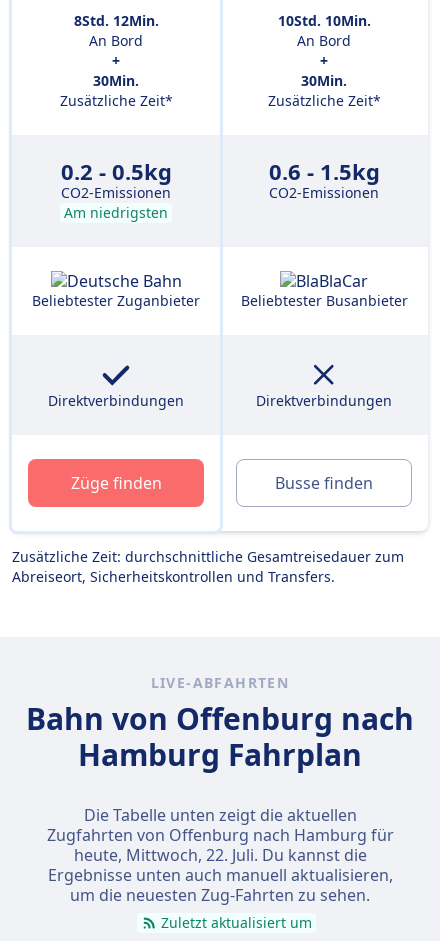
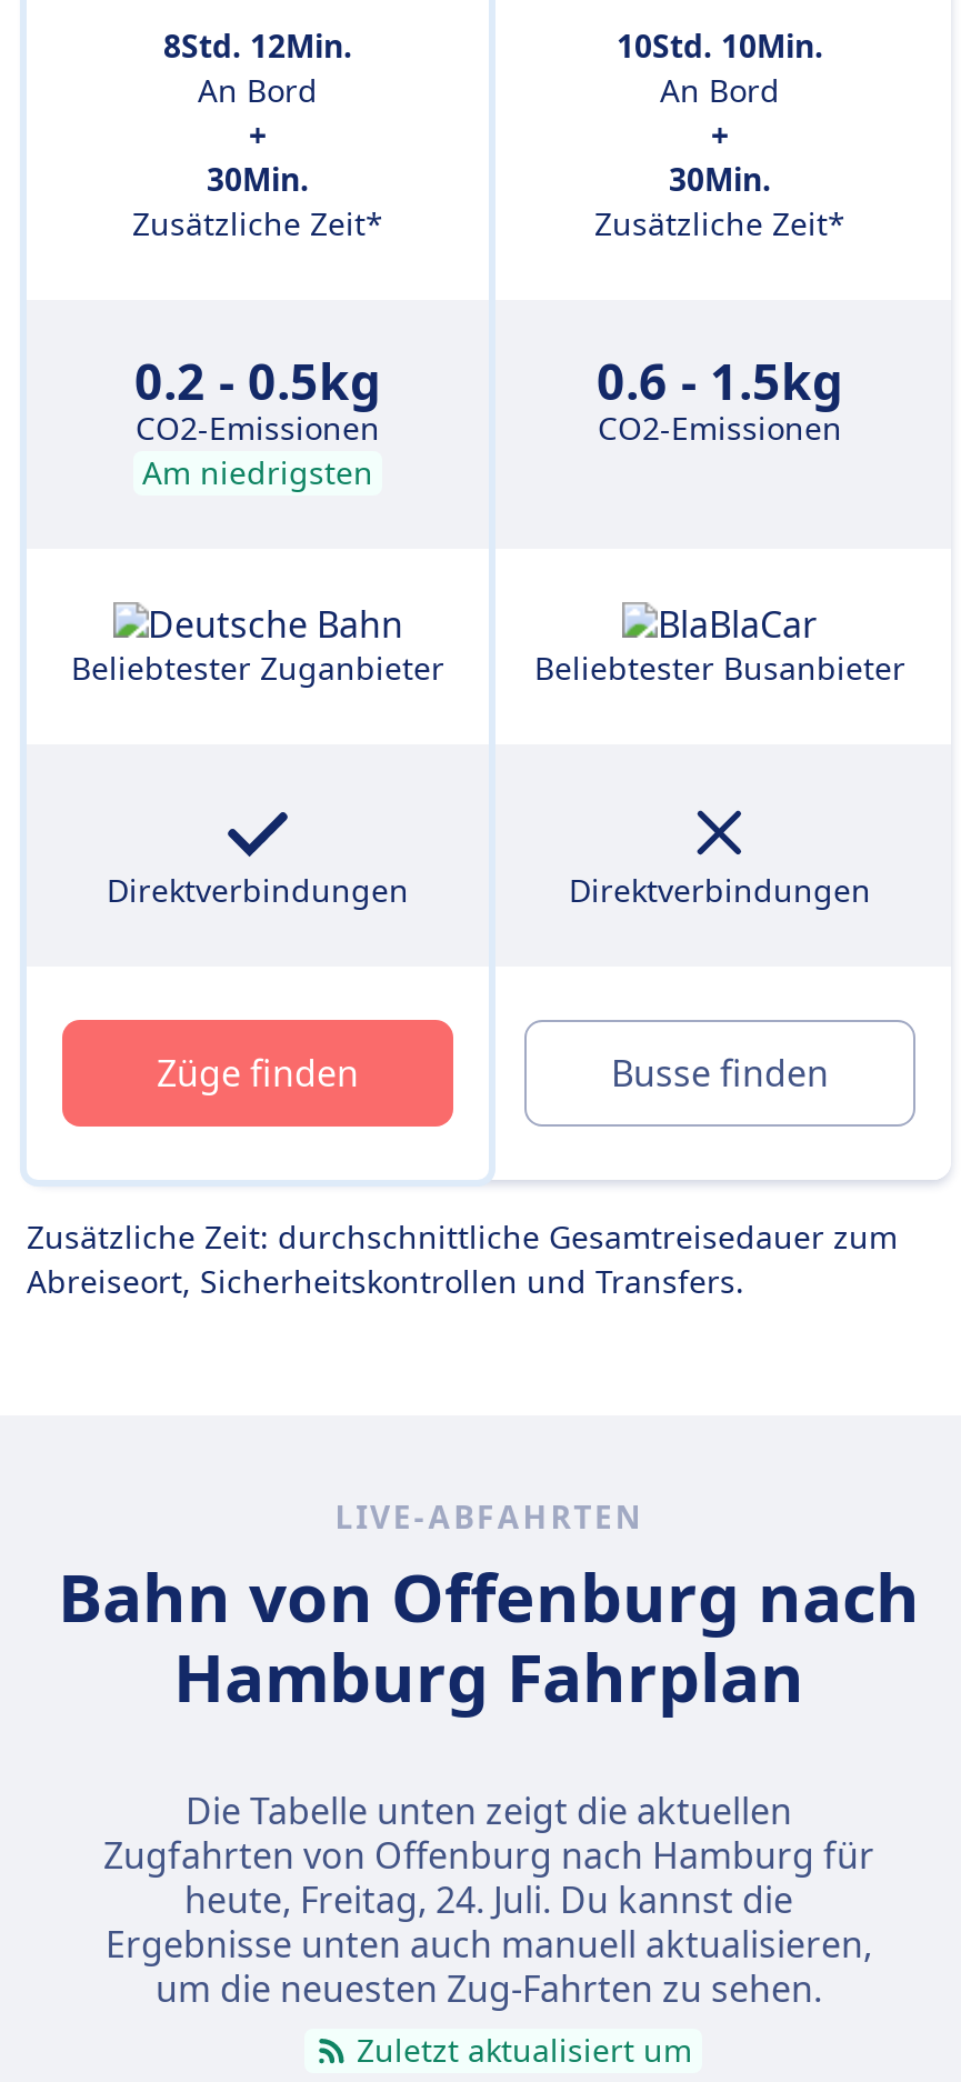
[73,844,366,866] heute, Mittwoch, 22. Juli. Du kannst die -> [184,1875,793,1924] heute, Freitag, 24. Juli. Du kannst die

